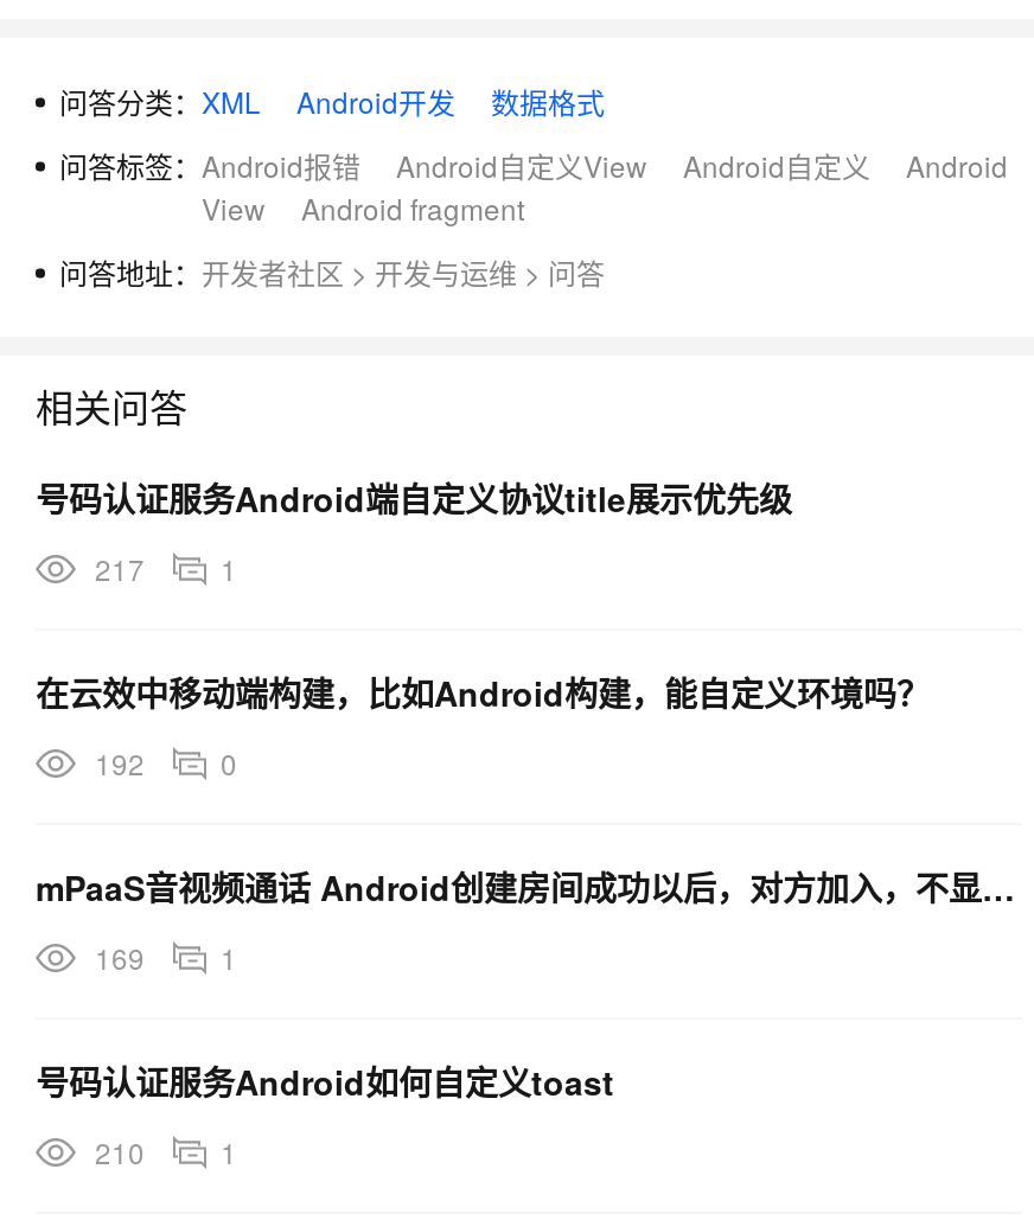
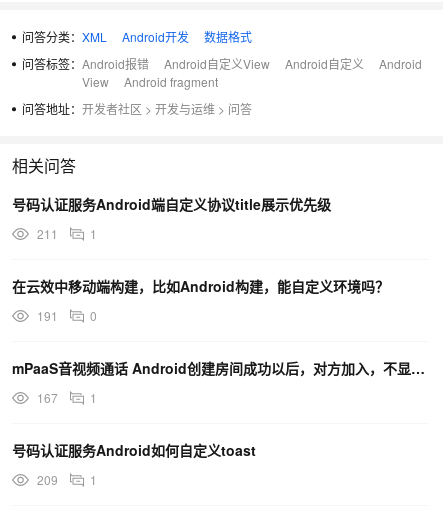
[95,548,237,588] 217 1 -> [37,225,97,242] 211 1
[95,742,237,783] 192 0 -> [37,307,97,324] 191 0
[95,937,237,977] 169 1 -> [37,389,97,406] 167 1
[95,1131,237,1171] 210 1 -> [37,471,97,488] 209 1

